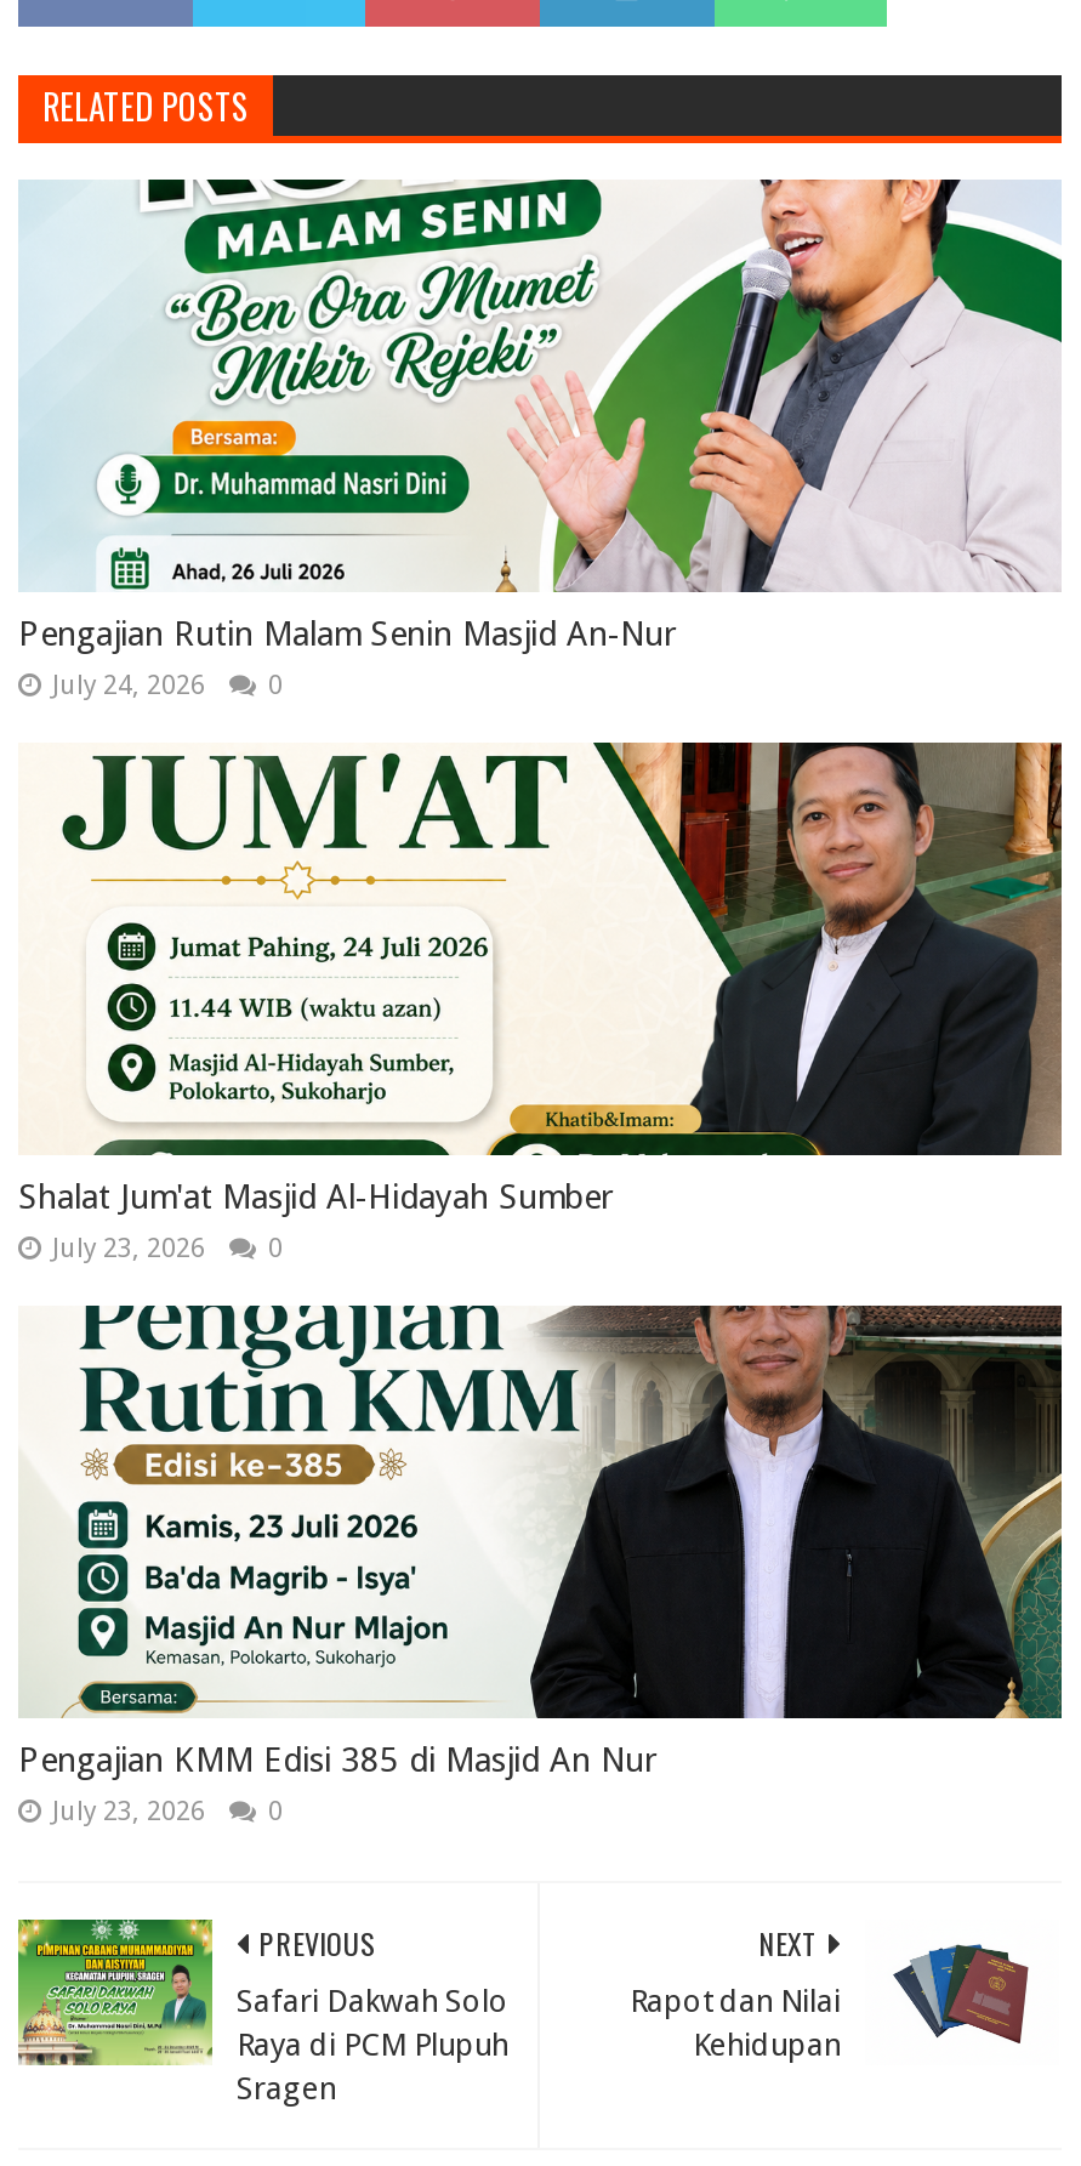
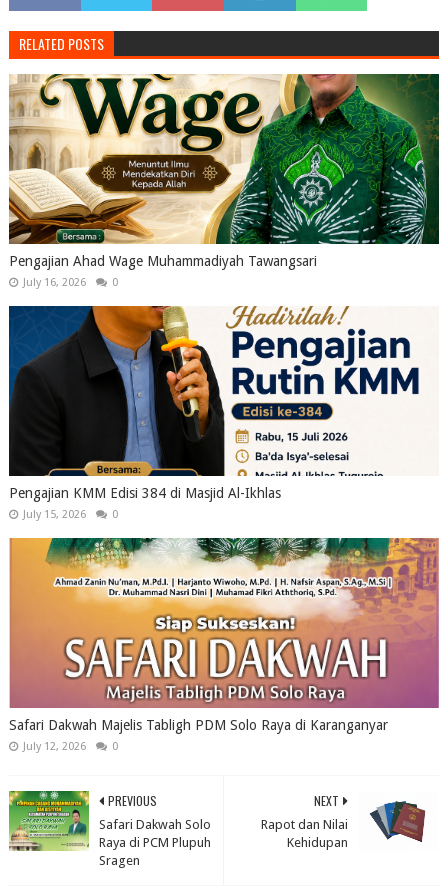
[18,177,1062,702] [image] | Pengajian Rutin Malam Senin Masjid An-Nur | July 24, 2026 -> [8,73,440,289] [image] | Pengajian Ahad Wage Muhammadiyah Tawangsari | July 16, 2026
[18,740,1064,1265] [image] | Shalat Jum'at Masjid Al-Hidayah Sumber | July 23, 2026 -> [8,305,439,521] [image] | Pengajian KMM Edisi 384 di Masjid Al-Ikhlas | July 15, 2026
[18,1303,1064,1828] [image] | Pengajian KMM Edisi 385 di Masjid An Nur | July 23, 2026 -> [9,537,440,753] [image] | Safari Dakwah Majelis Tabligh PDM Solo Raya di Karanganyar | July 12, 2026

